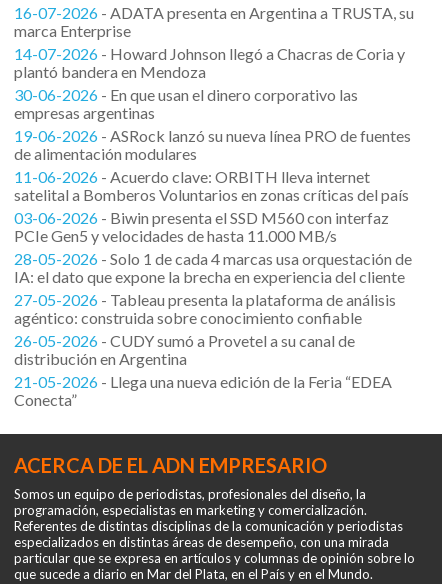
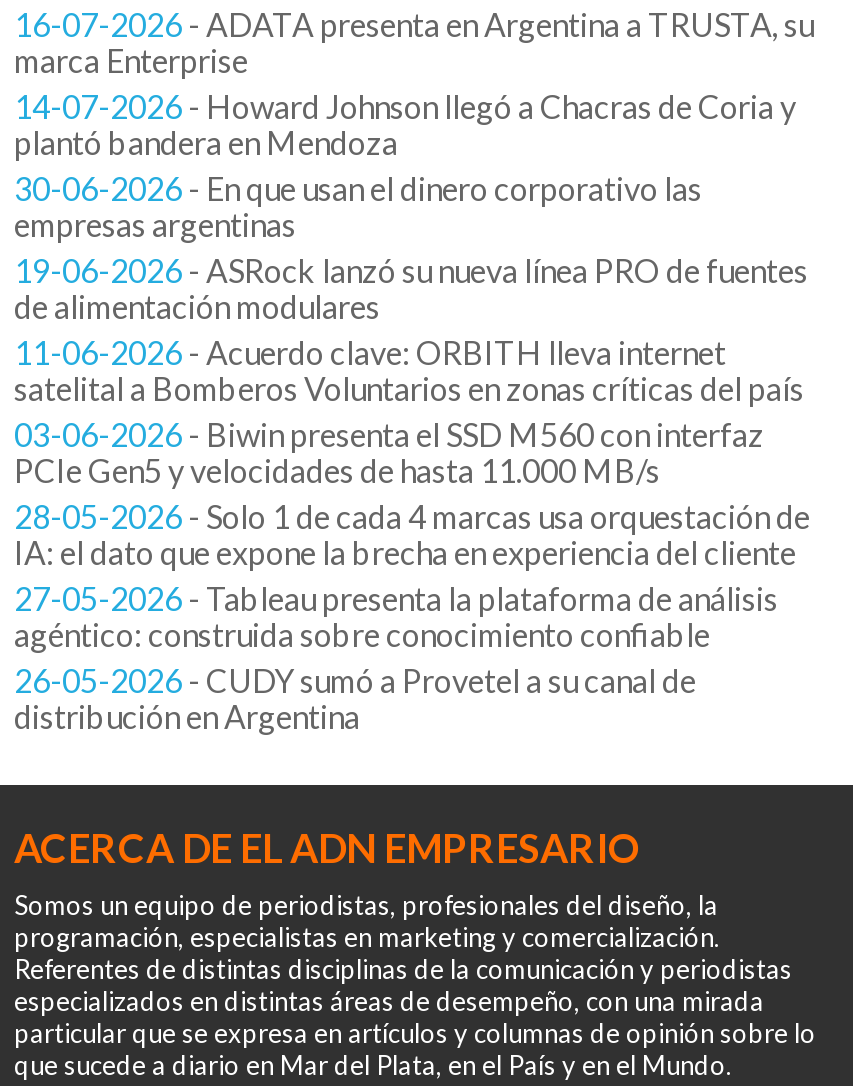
[14,371,392,408] 21-05-2026 - Llega una nueva edición de la Feria “EDEA | Conecta” -> none

